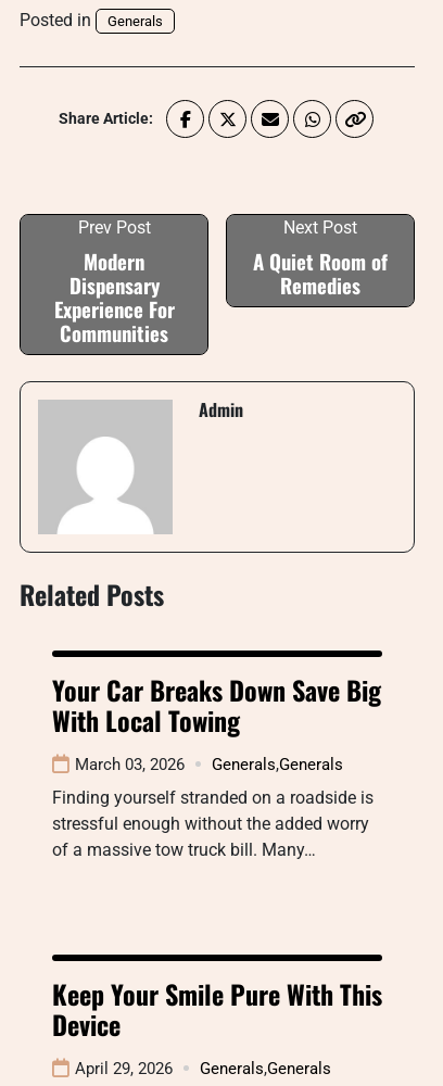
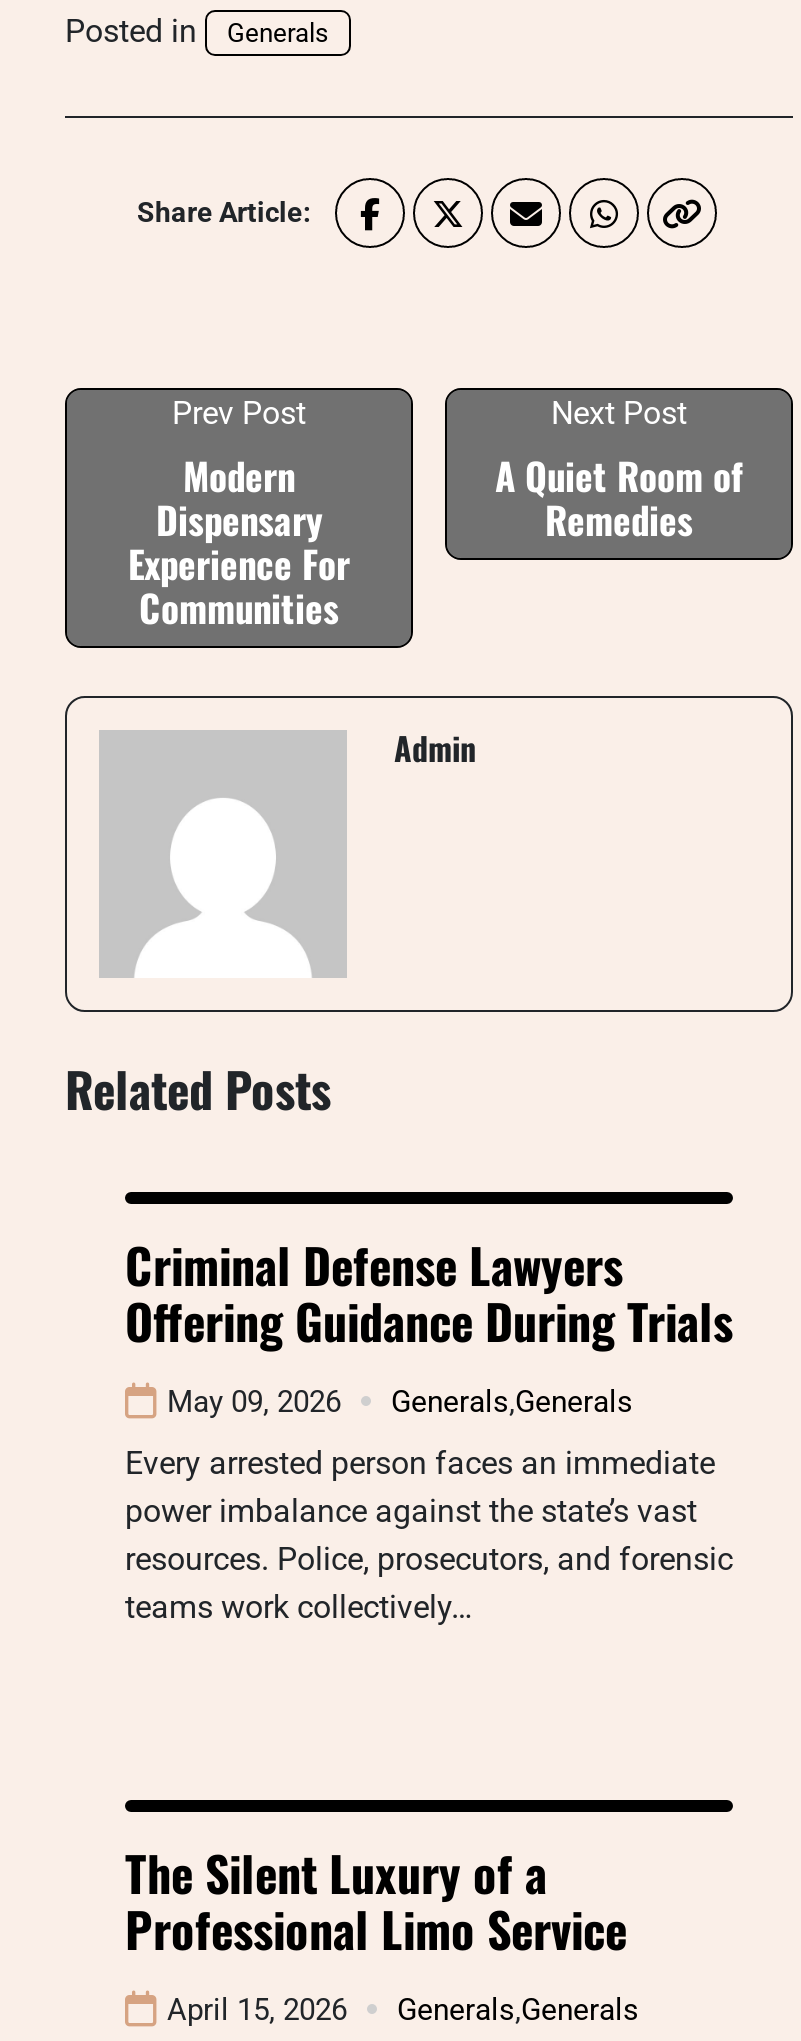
[52,670,381,774] Your Car Breaks Down Save Big | With Local Towing | March 03, 2026 -> [125,1227,733,1419] Criminal Defense Lawyers | Offering Guidance During Trials | May 09, 2026
[52,787,374,860] Finding yourself stranded on a roadside is | stressful enough without the added worry | of a massive tow truck bill. Many… -> [125,1443,733,1625] Every arrested person faces an immediate | power imbalance against the state’s vast | resources. Police, prosecutors, and forensic | teams work collectively…
[52,974,382,1078] Keep Your Smile Pure With This | Device | April 29, 2026 -> [125,1835,627,2027] The Silent Luxury of a | Professional Limo Service | April 15, 2026

